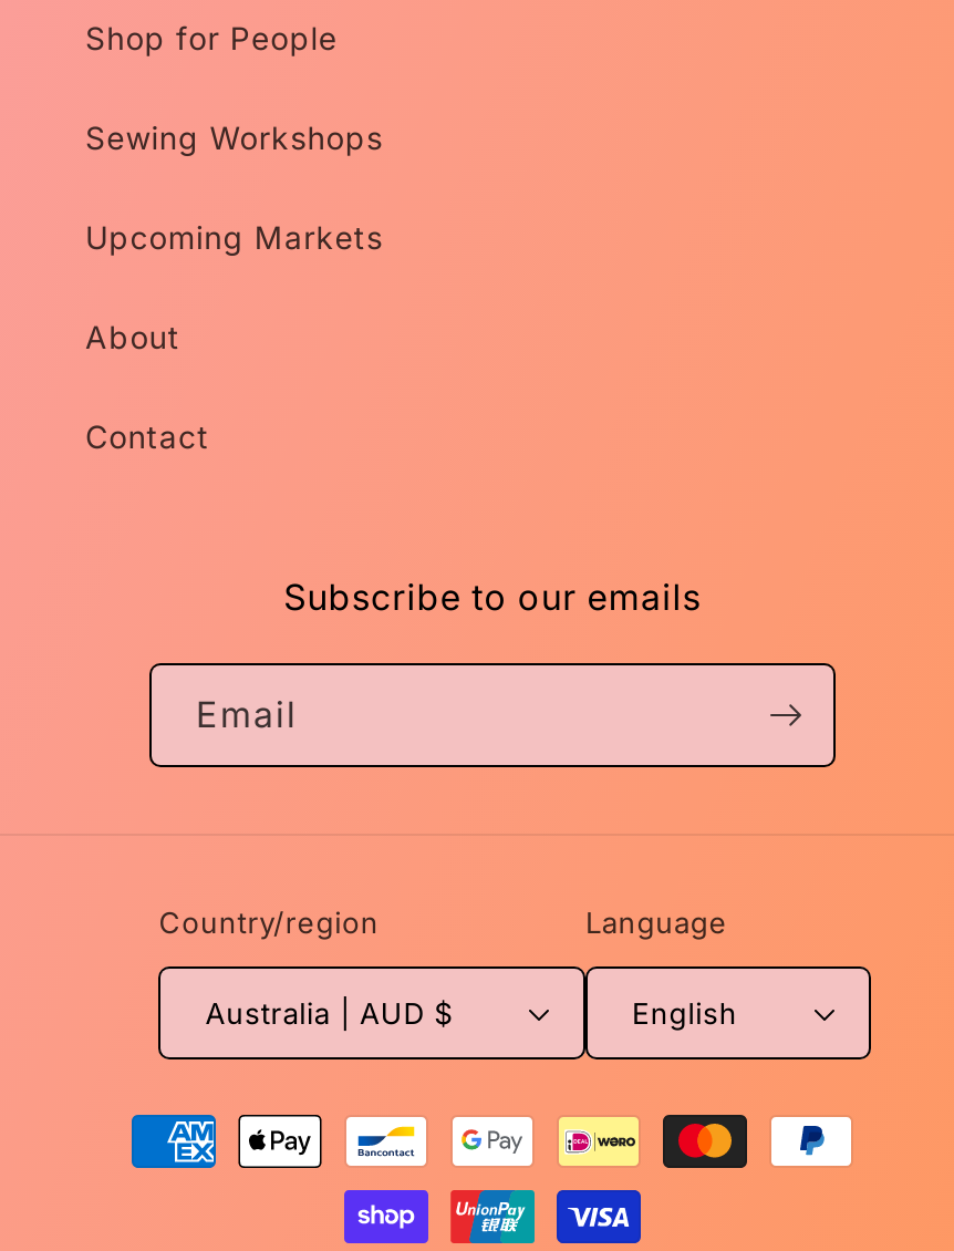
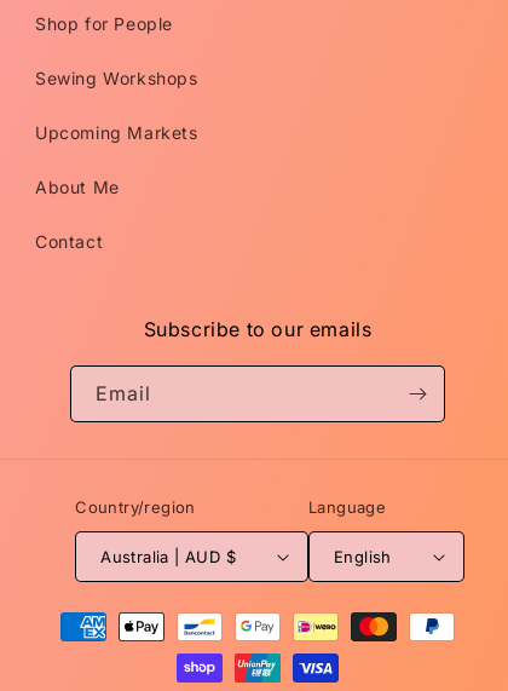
[85,318,180,355] About -> [35,177,120,197] About Me

